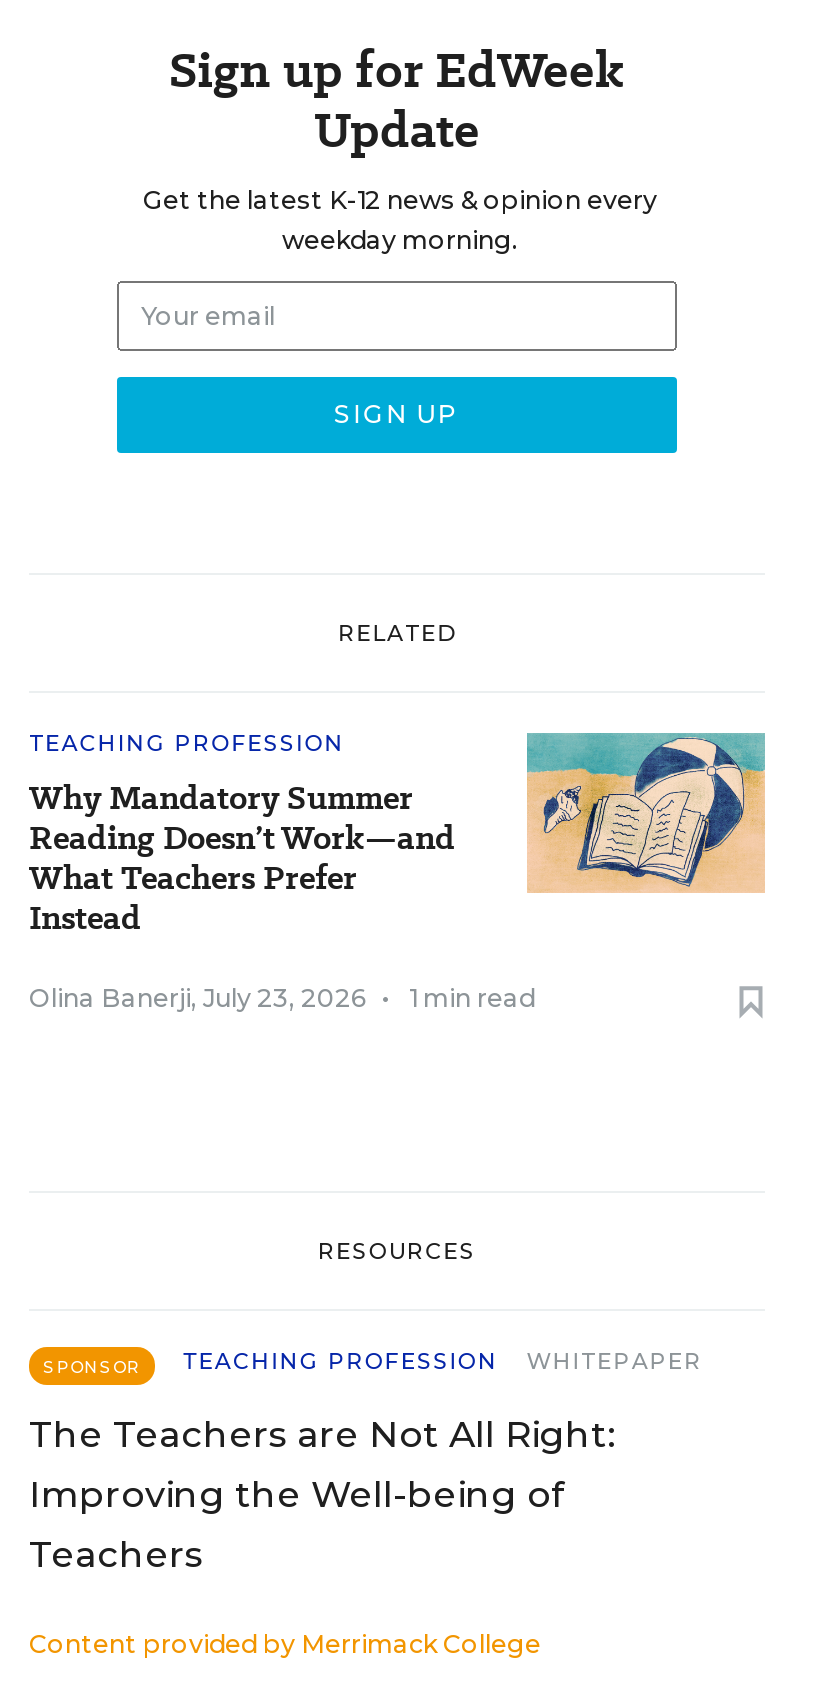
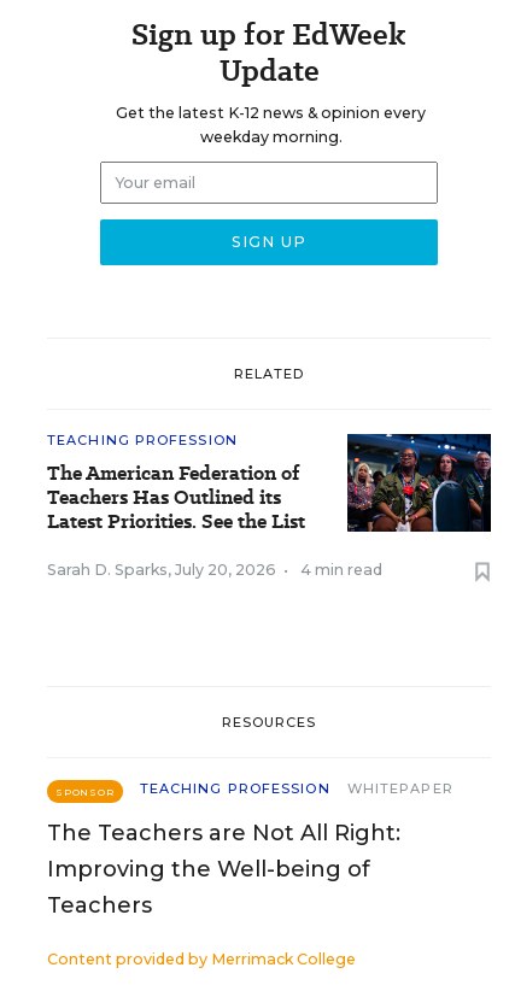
[29,731,765,941] [image] | Why Mandatory Summer | Reading Doesn’t Work—and | What Teachers Prefer | Instead -> [47,433,492,535] [image] | The American Federation of | Teachers Has Outlined its | Latest Priorities. See the List
[29,983,535,1013] Olina Banerji, July 23, 2026 • | 1 min read -> [47,561,382,579] Sarah D. Sparks, July 20, 2026 • | 4 min read

